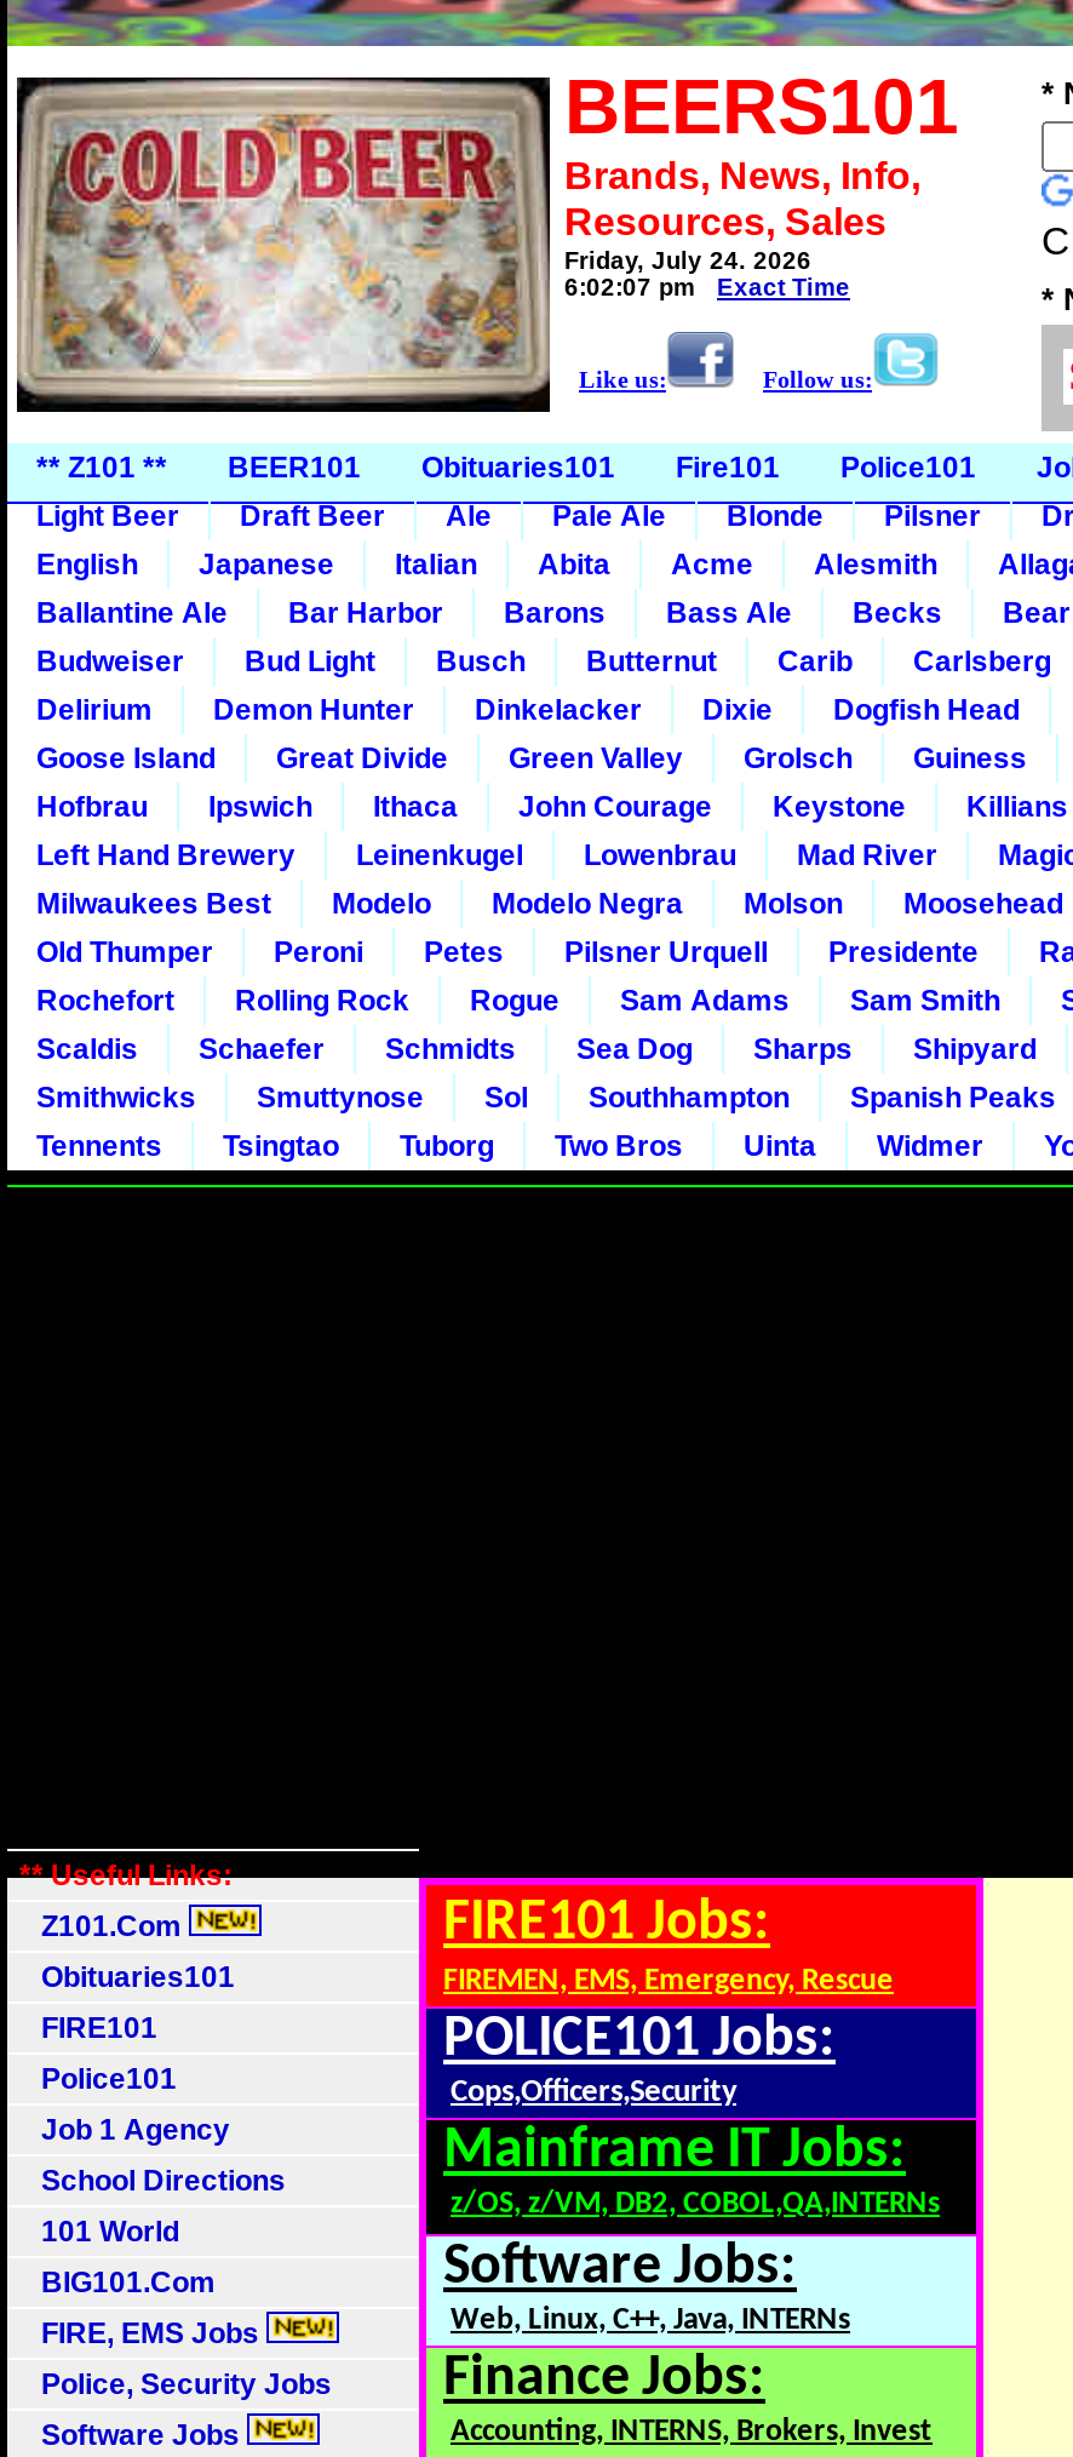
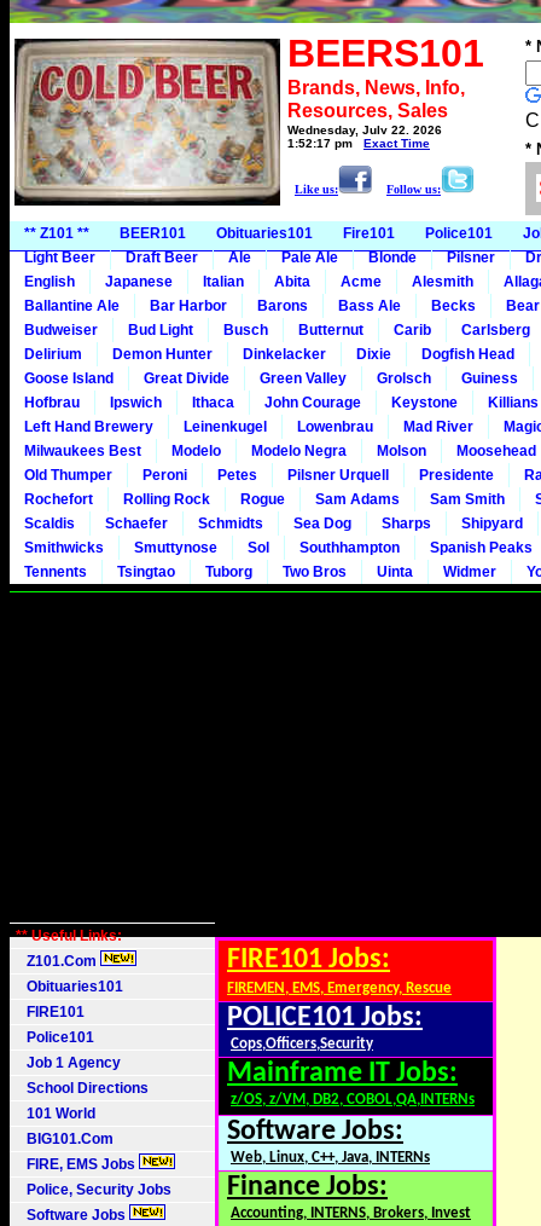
[564,247,811,274] Friday, July 24, 2026 -> [287,123,442,137] Wednesday, July 22, 2026
[564,274,850,300] 6:02:07 pm Exact Time -> [287,137,430,150] 1:52:17 pm Exact Time

